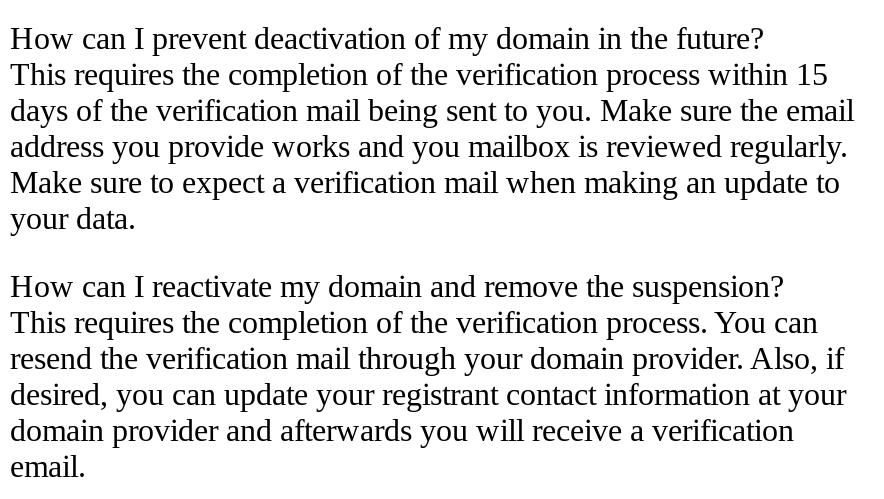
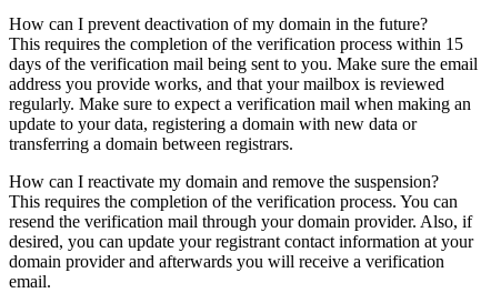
[10,130,848,236] address you provide works and you mailbox is reviewed regularly. | Make sure to expect a verification mail when making an update to | your data. -> [9,74,471,153] address you provide works, and that your mailbox is reviewed | regularly. Make sure to expect a verification mail when making an | update to your data, registering a domain with new data or | transferring a domain between registrars.

